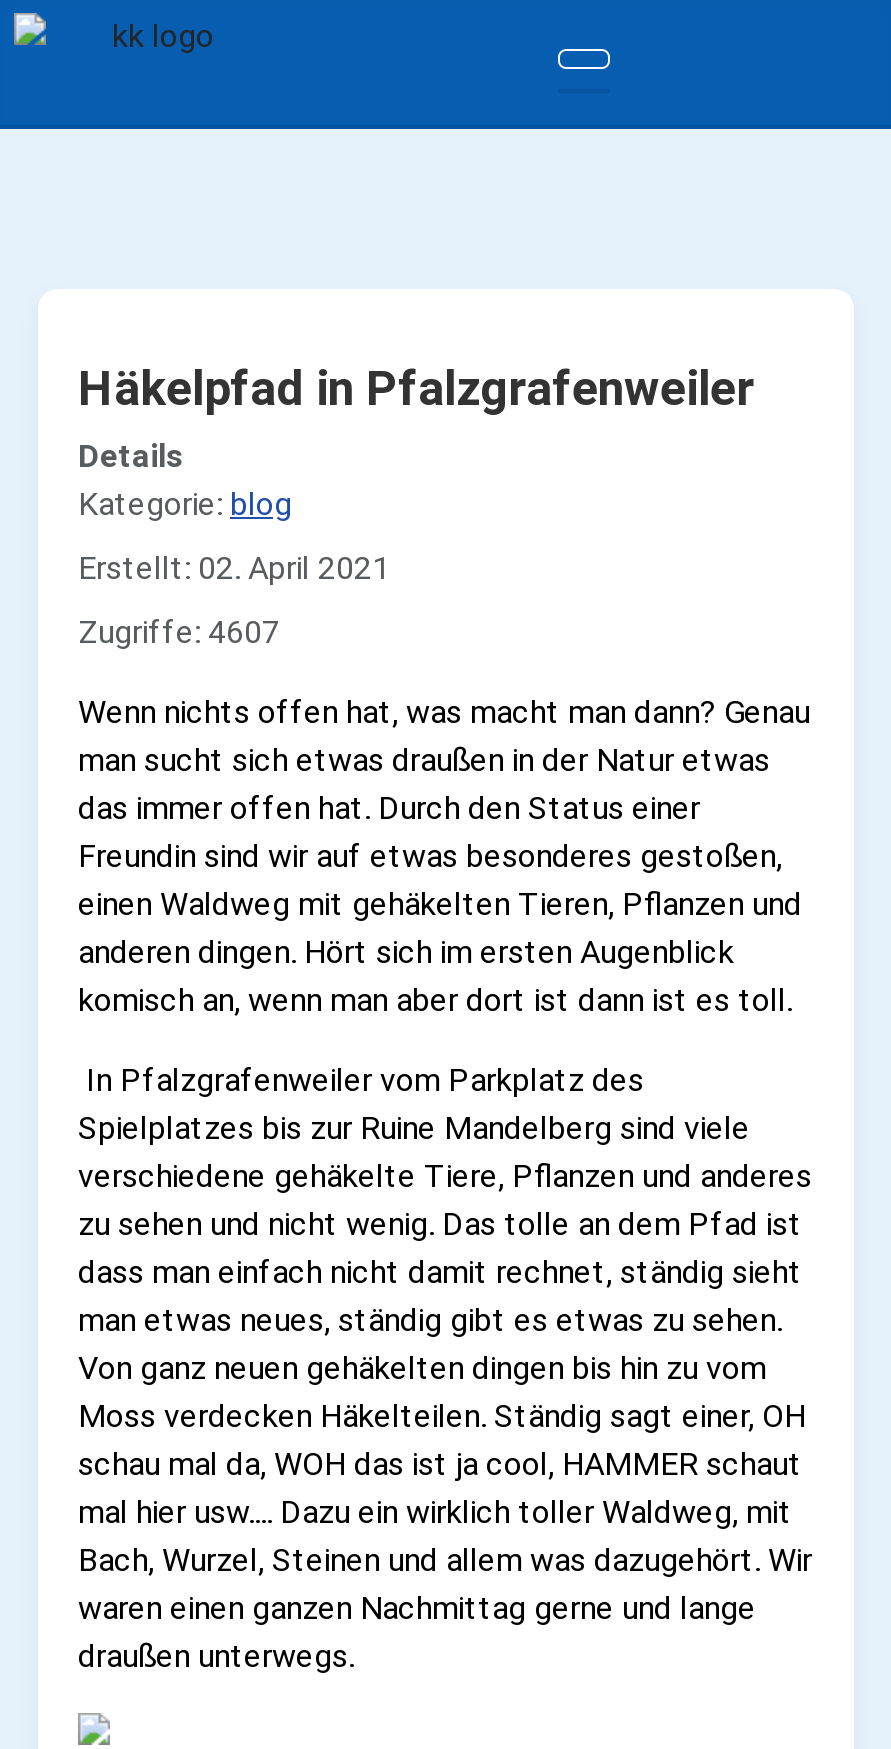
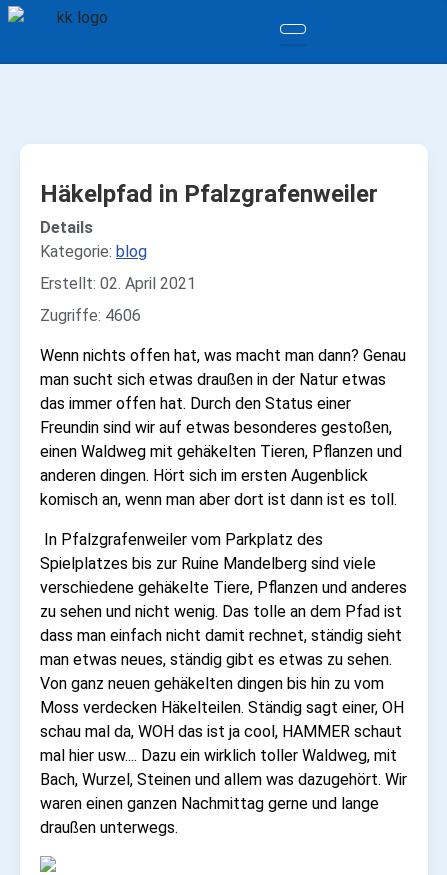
[78,613,280,651] Zugriffe: 4607 -> [40,306,141,325] Zugriffe: 4606

